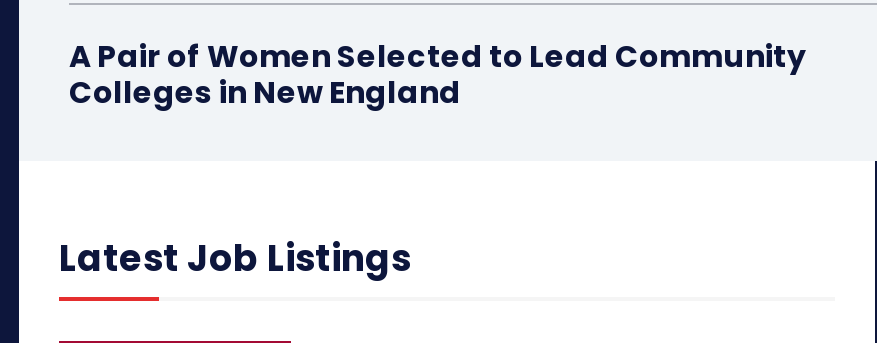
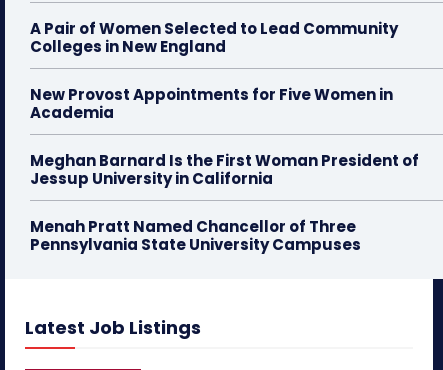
none -> [30,84,419,255] New Provost Appointments for Five Women in | Academia | Meghan Barnard Is the First Woman President of | Jessup University in California | Menah Pratt Named Chancellor of Three | Pennsylvania State University Campuses

